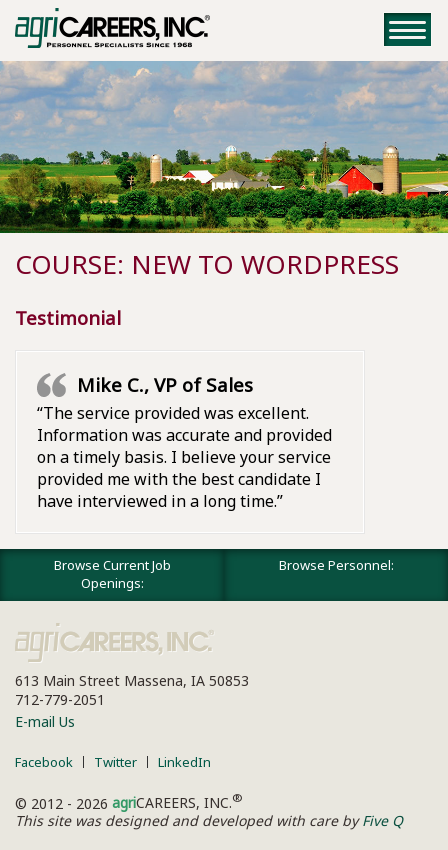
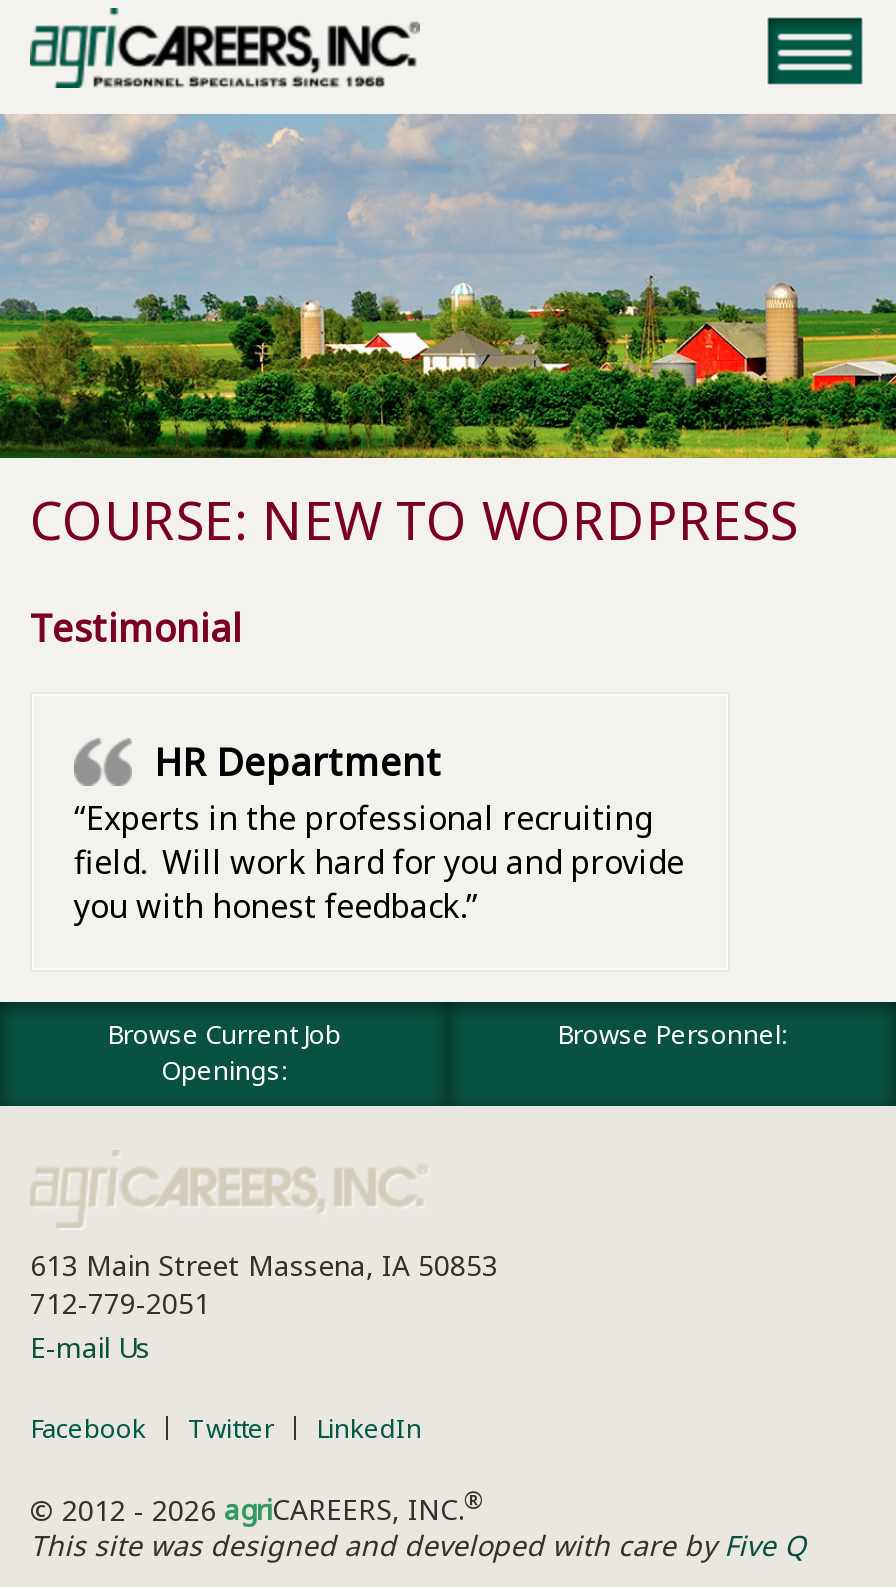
[37,372,332,512] Mike C., VP of Sales | “The service provided was excellent. | Information was accurate and provided | on a timely basis. I believe your service | provided me with the best candidate I | have interviewed in a long time.” -> [74,735,684,927] HR Department | “Experts in the professional recruiting | field. Will work hard for you and provide | you with honest feedback.”

